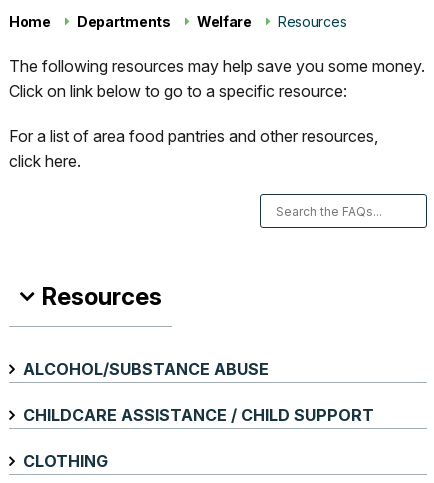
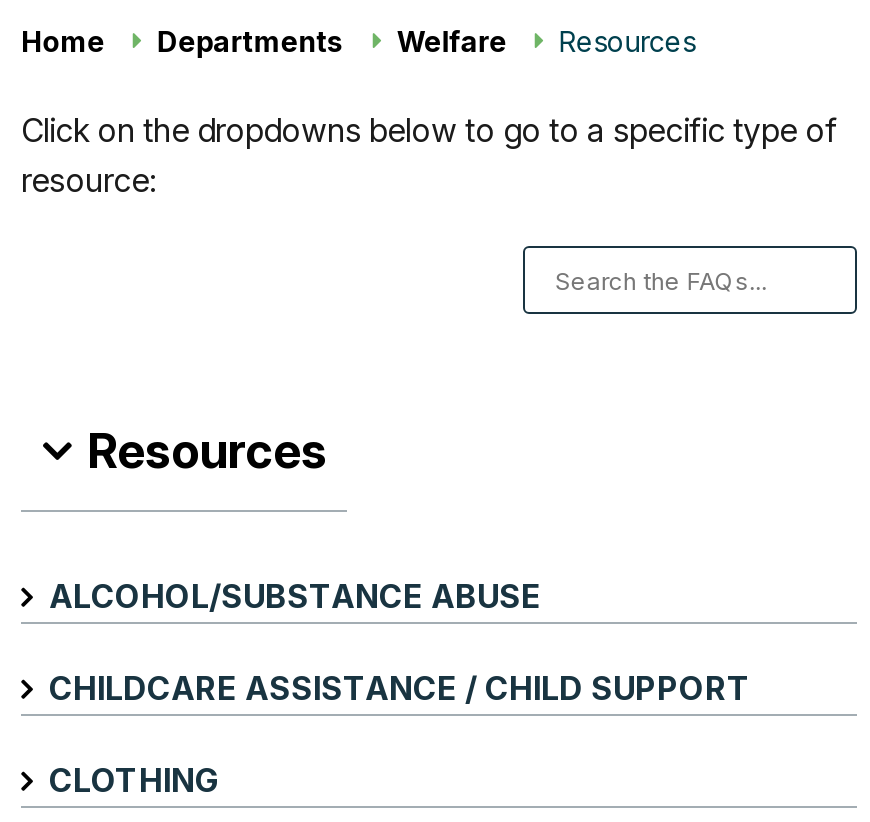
[9,56,425,171] The following resources may help save you some money. | Click on link below to go to a specific resource: | For a list of area food pantries and other resources, | click here. -> [21,110,837,200] Click on the dropdowns below to go to a specific type of | resource:

